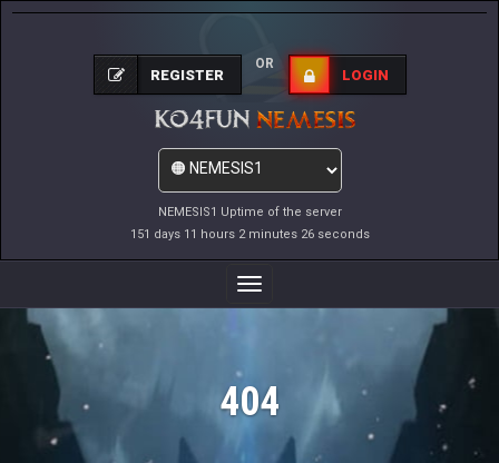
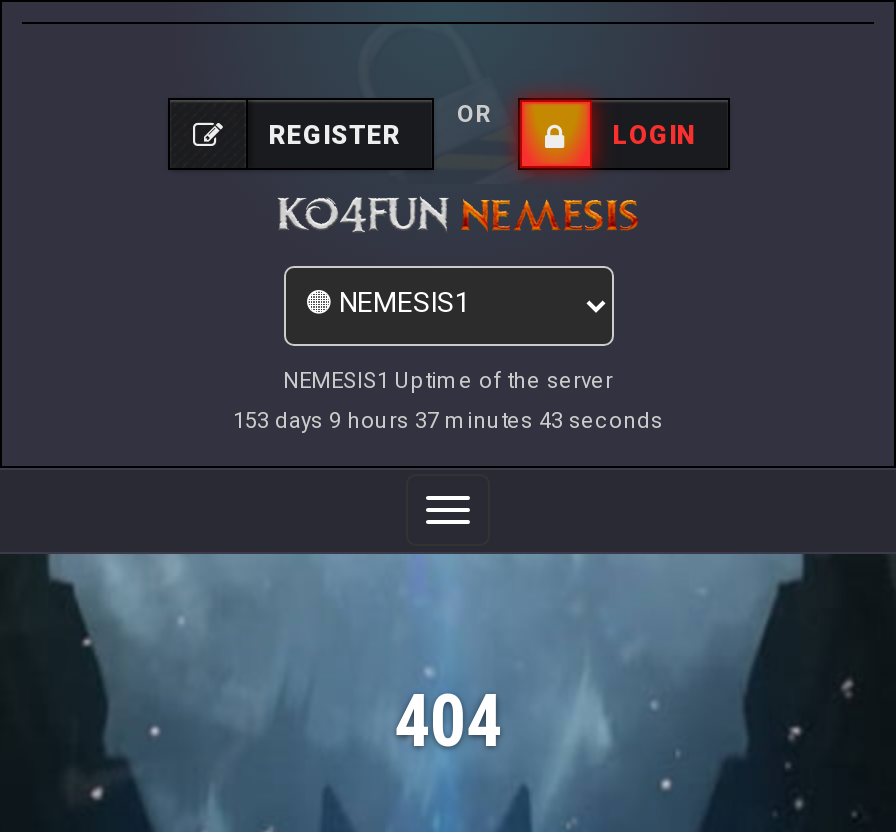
[130,227,369,241] 151 days 11 hours 2 minutes 26 seconds -> [233,408,663,434] 153 days 9 hours 37 minutes 43 seconds

